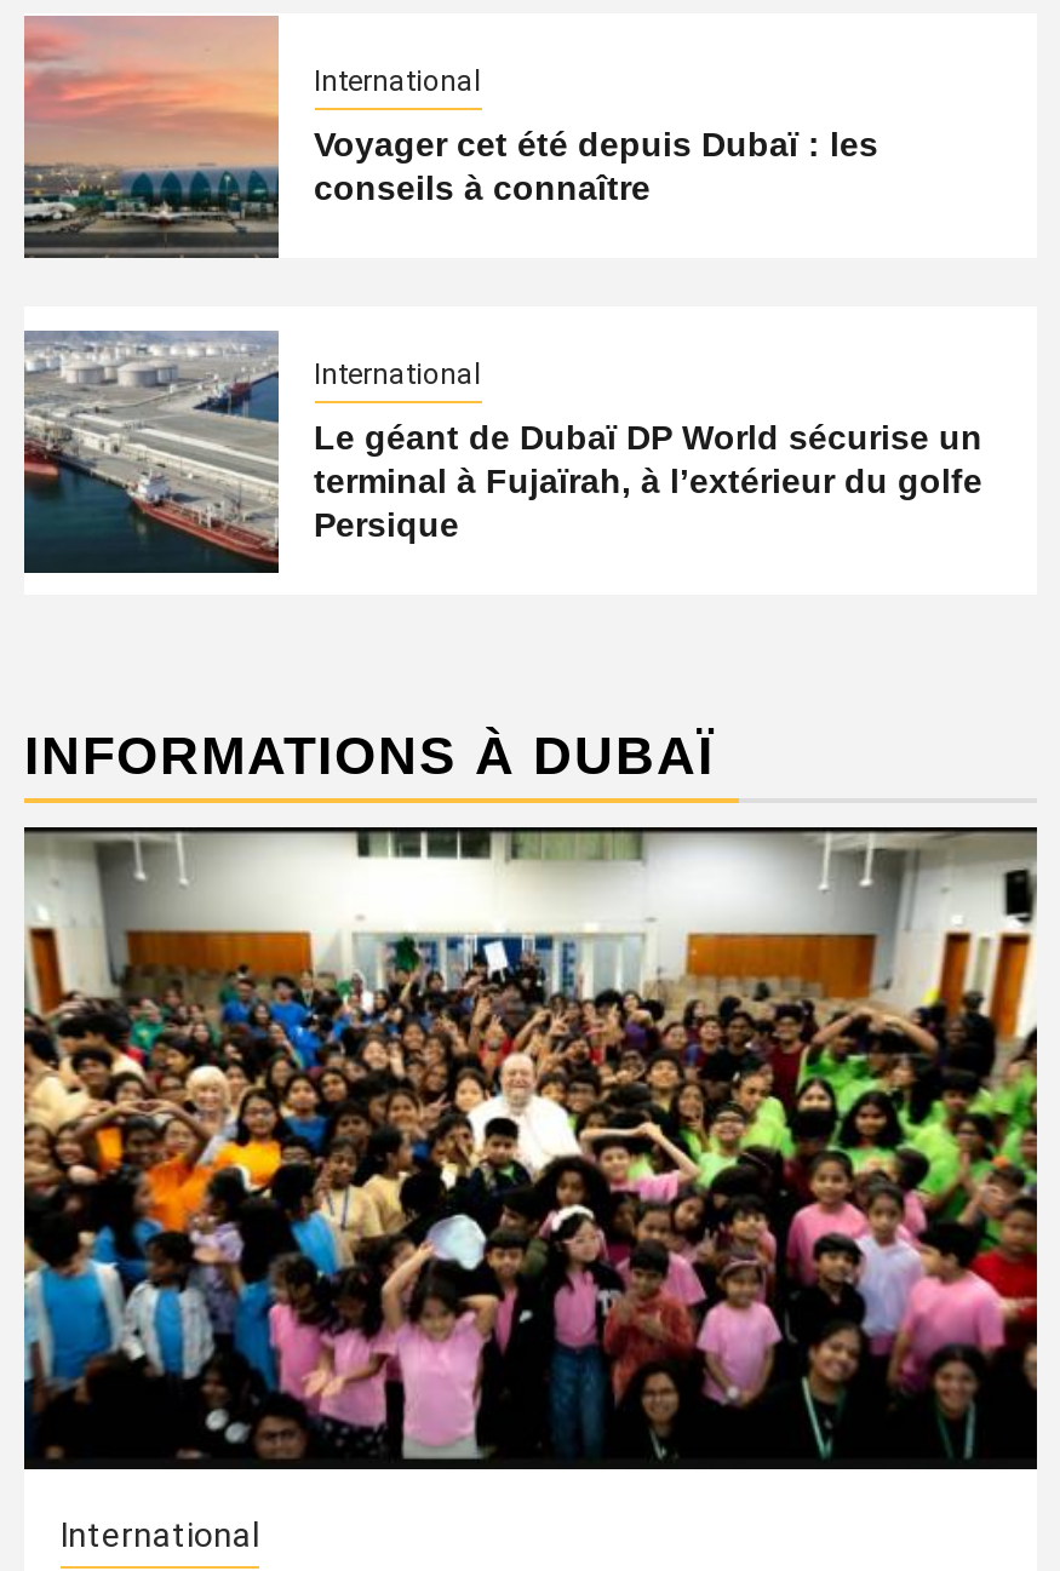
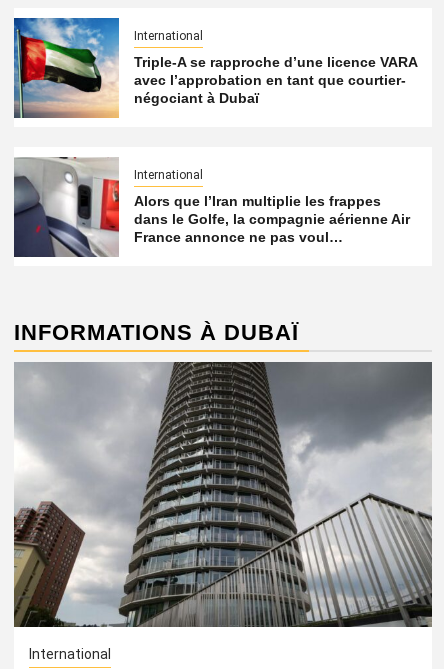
[22,16,878,260] [image] | Voyager cet été depuis Dubaï : les | conseils à connaître -> [13,9,416,119] [image] | Triple-A se rapproche d’une licence VARA | avec l’approbation en tant que courtier- | négociant à Dubaï
[22,331,982,573] [image] | Le géant de Dubaï DP World sécurise un | terminal à Fujaïrah, à l’extérieur du golfe | Persique -> [13,157,409,257] [image] | Alors que l’Iran multiplie les frappes | dans le Golfe, la compagnie aérienne Air | France annonce ne pas voul…
[22,825,1039,1472] [image] -> [14,361,433,628] [image]

